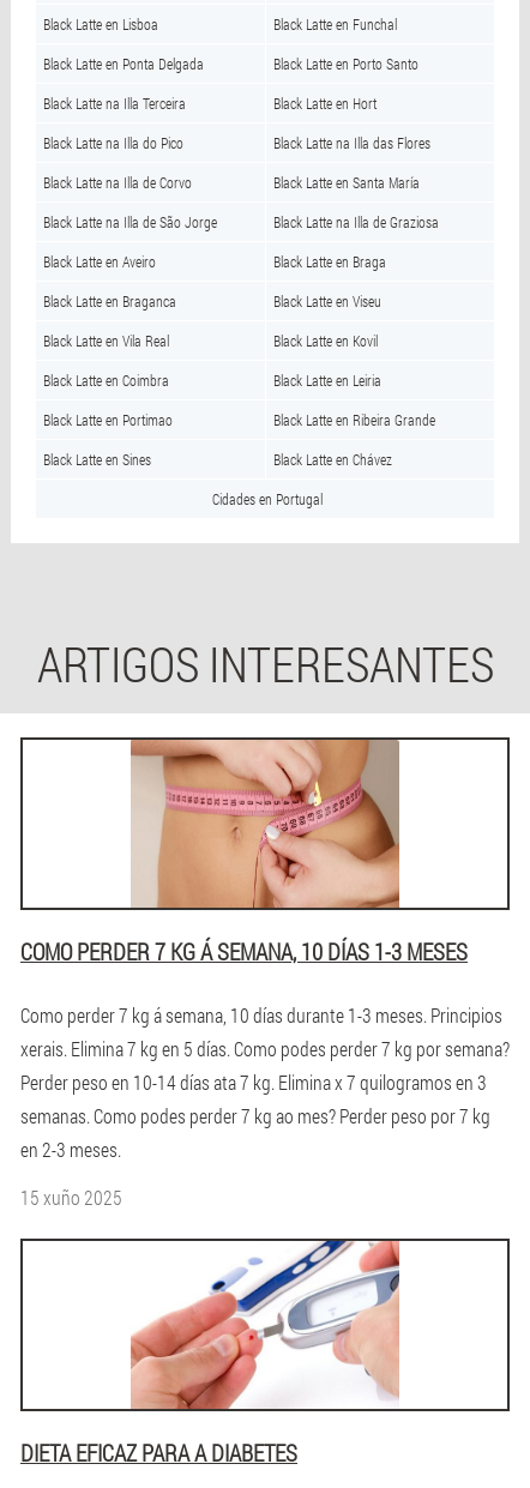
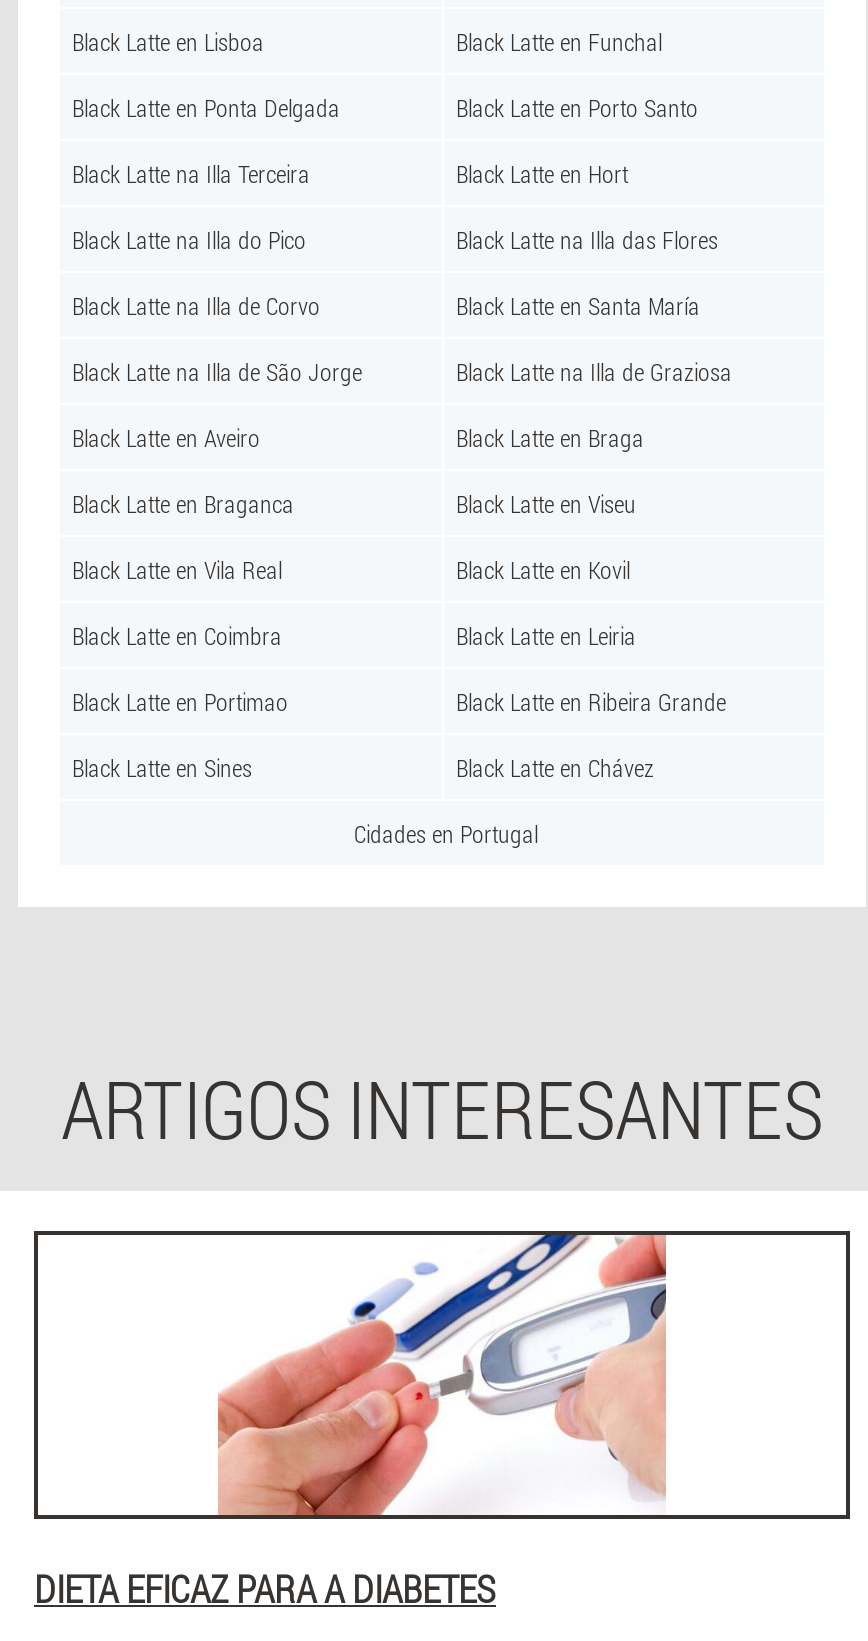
[20,739,510,1210] [image] | COMO PERDER 7 KG Á SEMANA, 10 DÍAS 1-3 MESES | Como perder 7 kg á semana, 10 días durante 1-3 meses. Principios | xerais. Elimina 7 kg en 5 días. Como podes perder 7 kg por semana? | Perder peso en 10-14 días ata 7 kg. Elimina x 7 quilogramos en 3 | semanas. Como podes perder 7 kg ao mes? Perder peso por 7 kg | en 2-3 meses. | 15 xuño 2025 -> none

